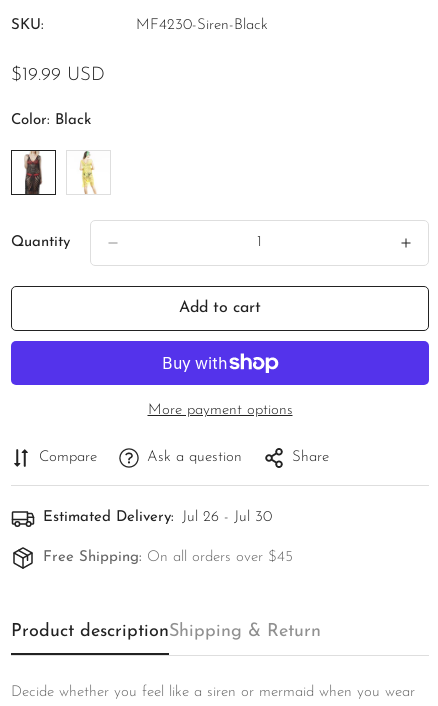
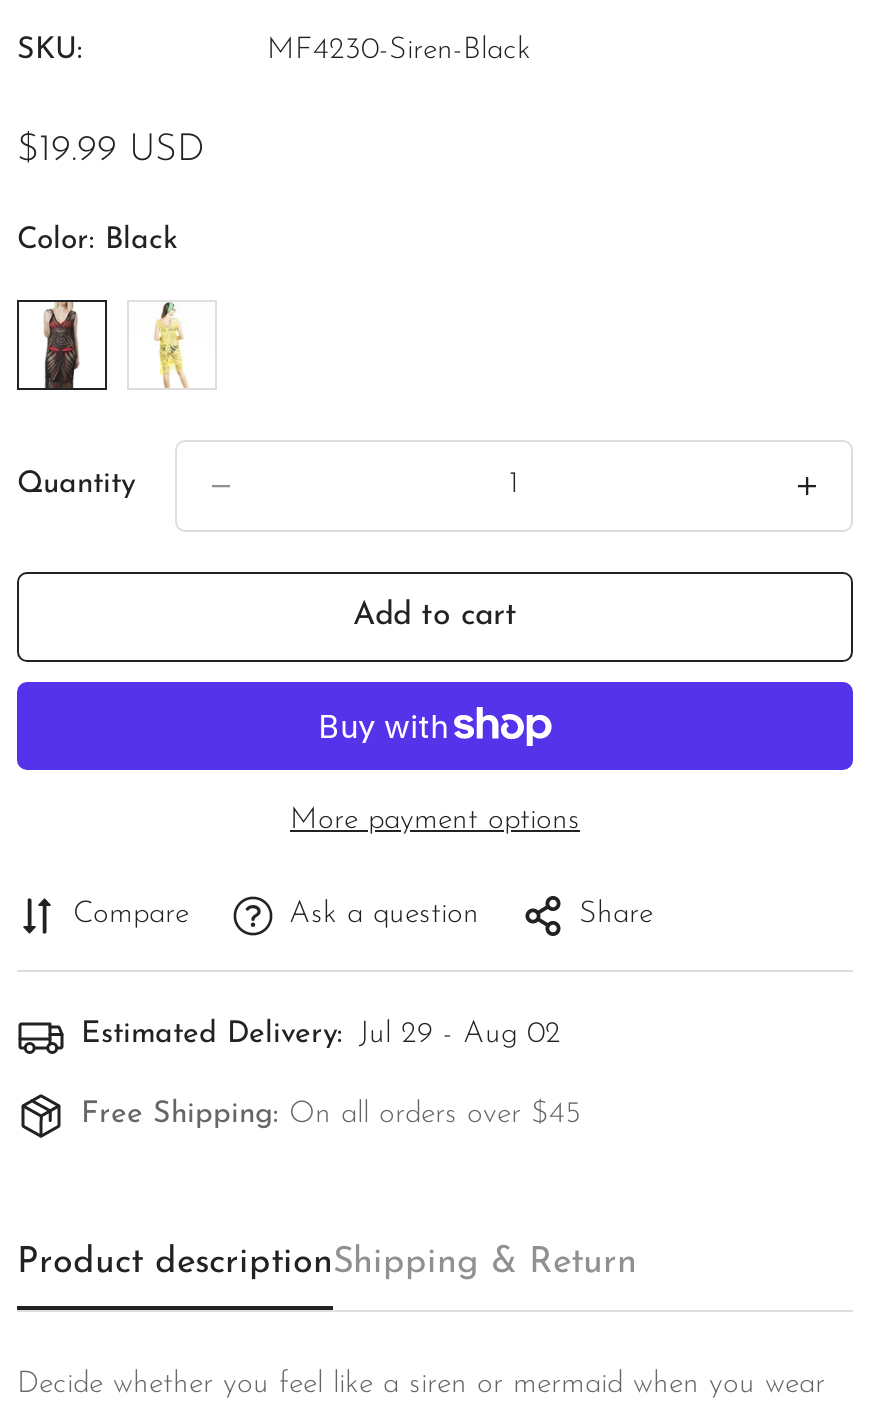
[43,510,272,525] Estimated Delivery: Jul 26 - Jul 30 -> [81,1020,561,1050] Estimated Delivery: Jul 29 - Aug 02

